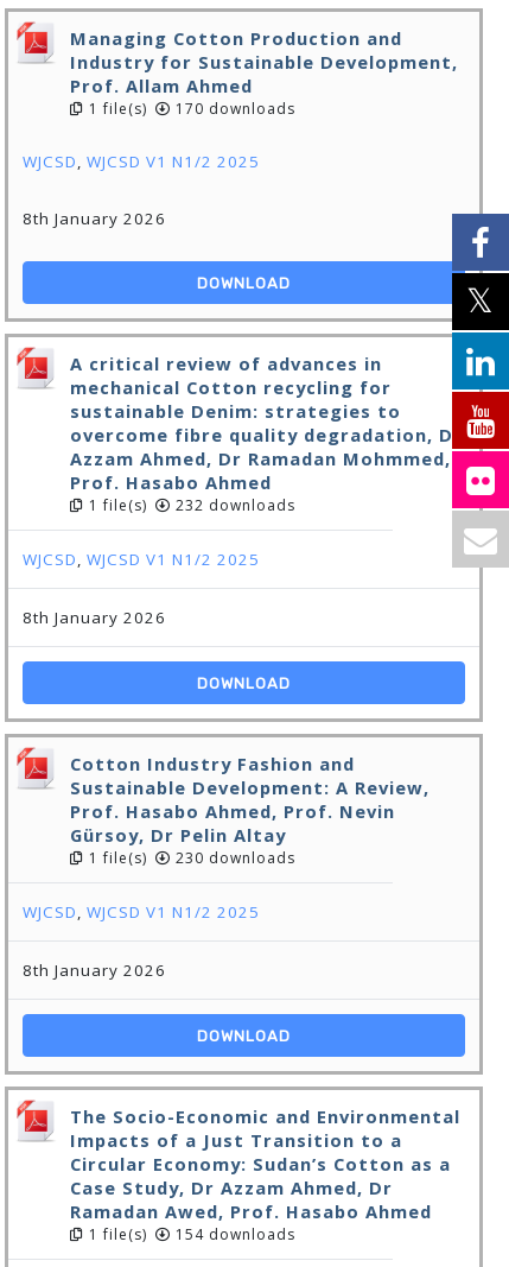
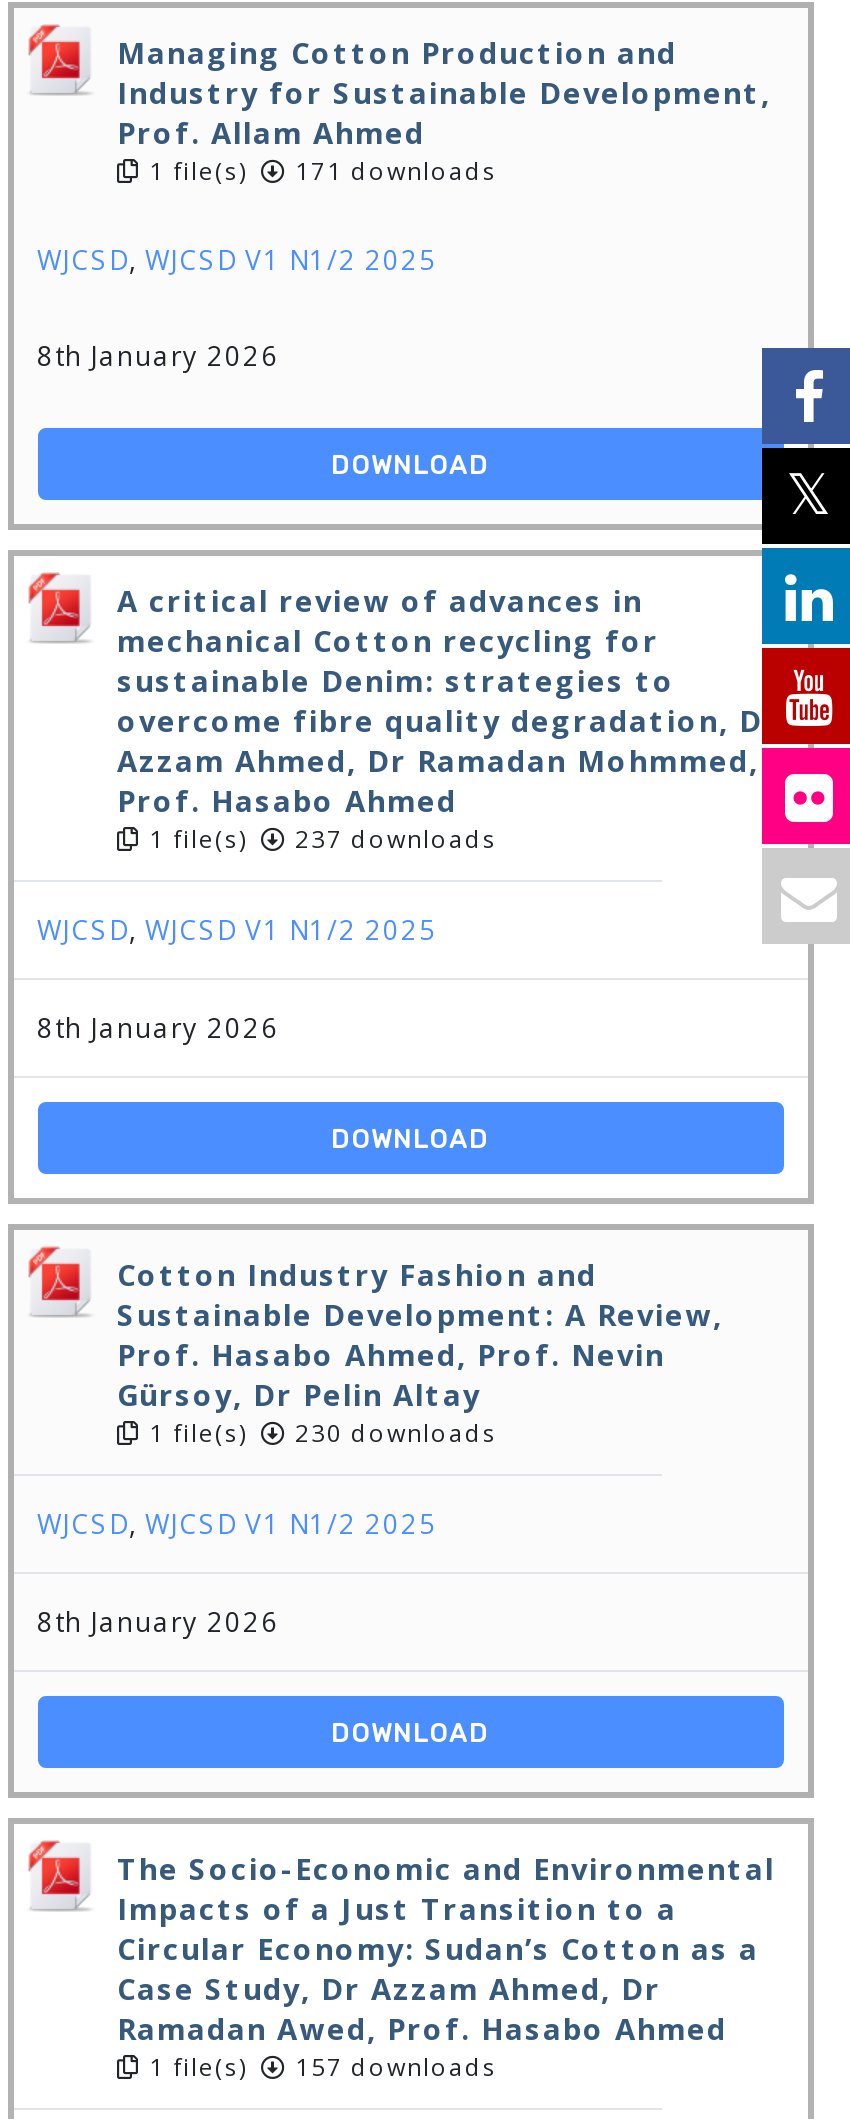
[84,99,295,119] 1 file(s) 170 downloads -> [141,154,497,188] 1 file(s) 171 downloads
[84,495,295,515] 1 file(s) 232 downloads -> [141,822,497,856] 1 file(s) 237 downloads
[84,1224,295,1244] 1 file(s) 154 downloads -> [141,2050,497,2084] 1 file(s) 157 downloads

